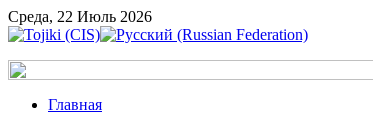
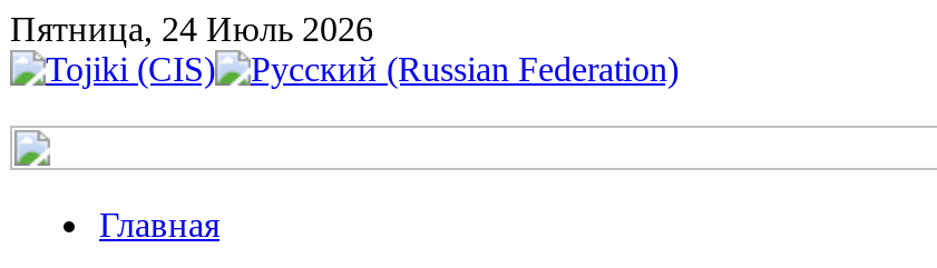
[8,8,152,25] Среда, 22 Июль 2026 -> [10,10,373,48] Пятница, 24 Июль 2026

